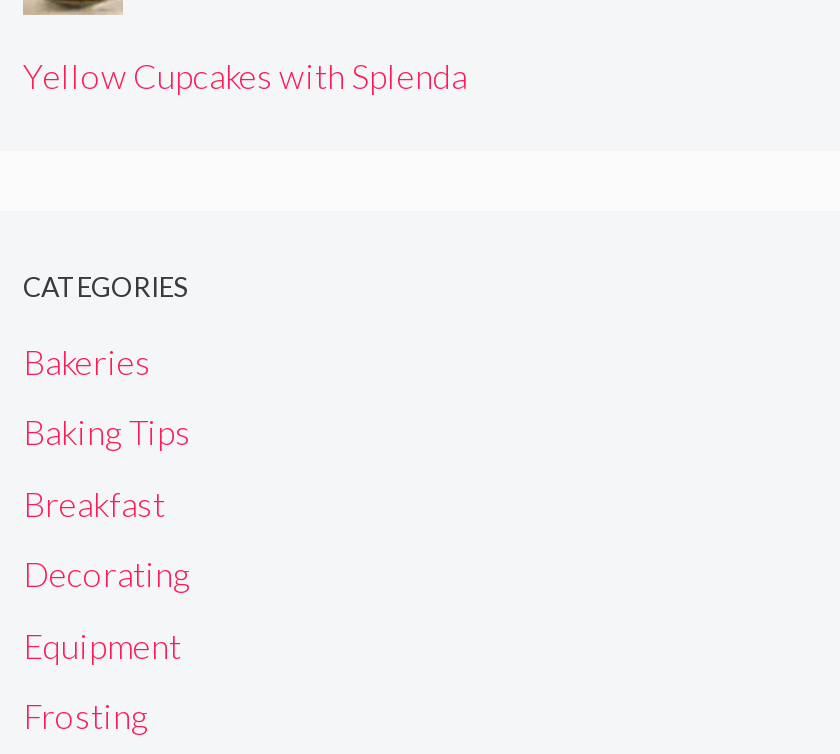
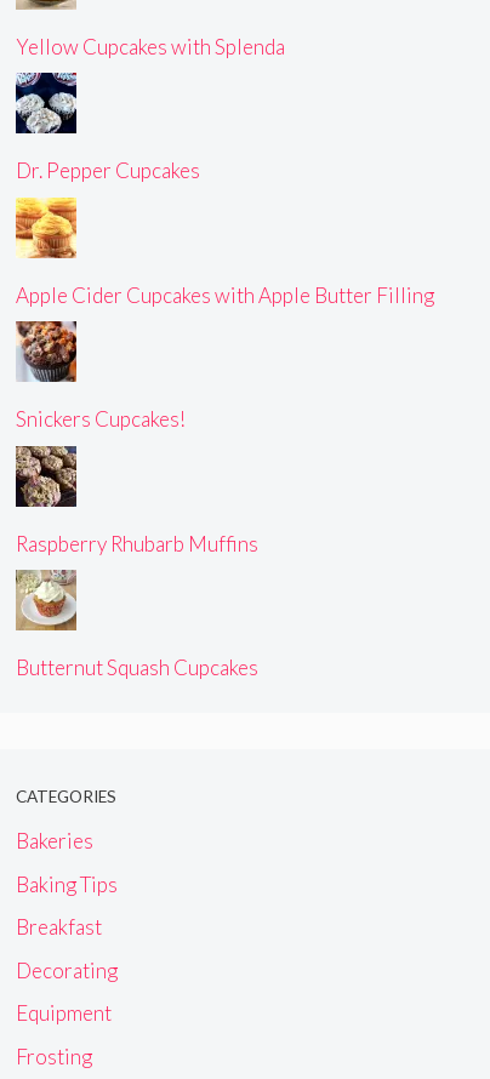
none -> [15,72,200,184] [image] | Dr. Pepper Cupcakes
none -> [15,445,258,556] [image] | Raspberry Rhubarb Muffins
none -> [16,196,434,308] [image] | Apple Cider Cupcakes with Apple Butter Filling
none -> [16,320,186,432] [image] | Snickers Cupcakes!
none -> [16,569,258,681] [image] | Butternut Squash Cupcakes

